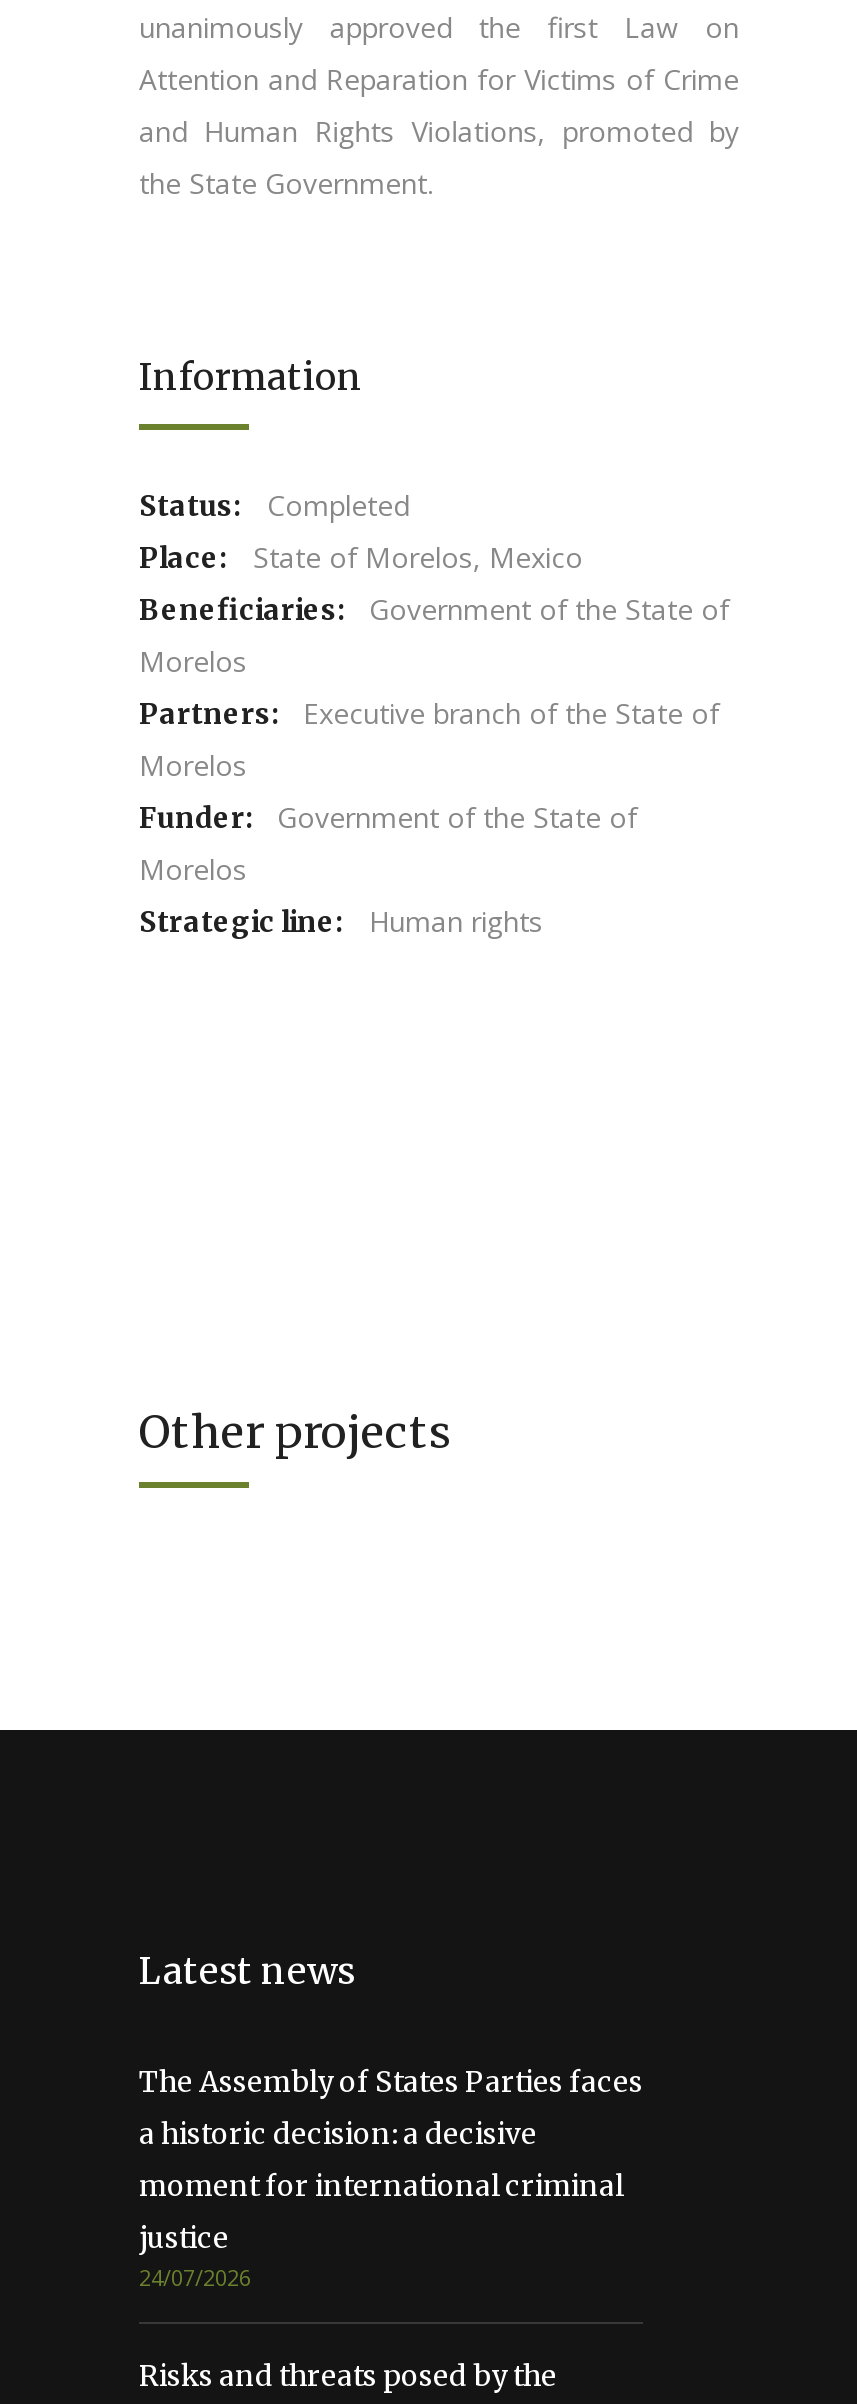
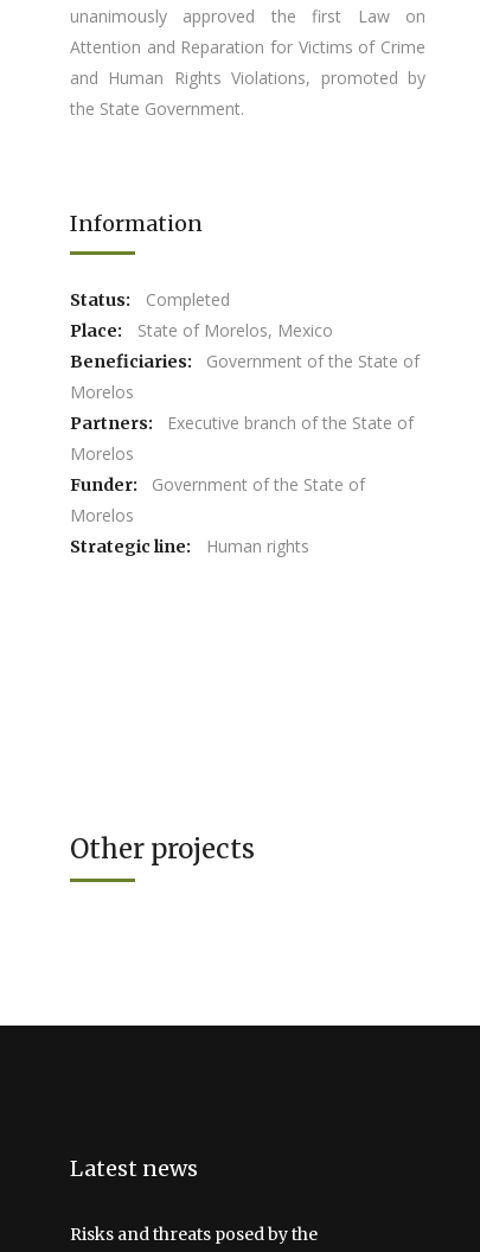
[139,2064,643,2292] The Assembly of States Parties faces | a historic decision: a decisive | moment for international criminal | justice | 24/07/2026 -> none

